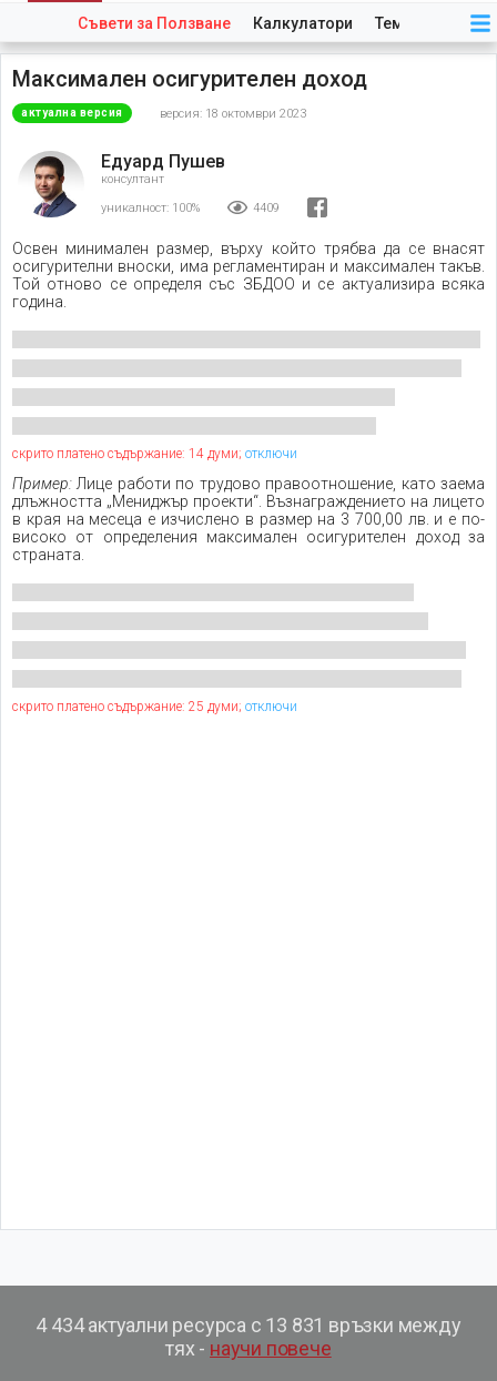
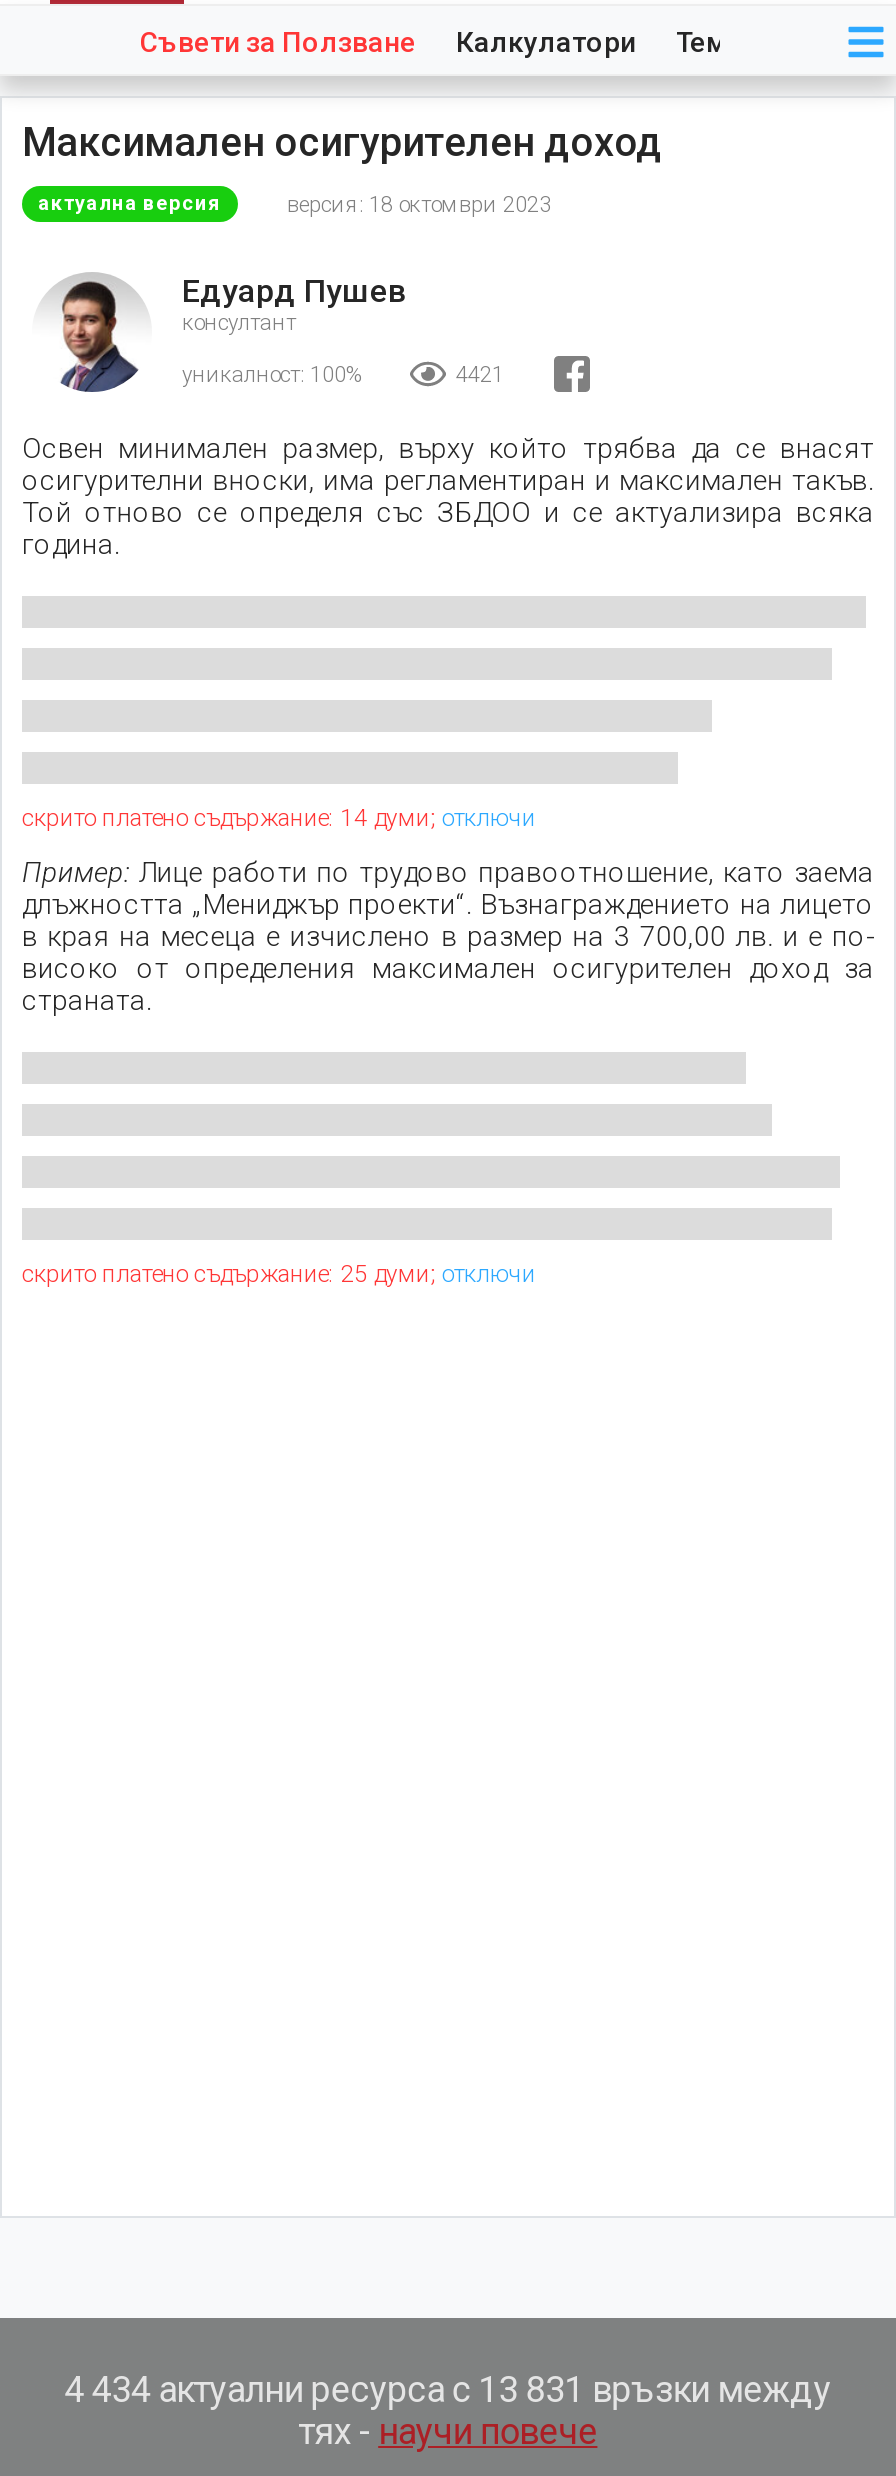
[253,200,280,215] 4409 -> [456,361,504,387] 4421

